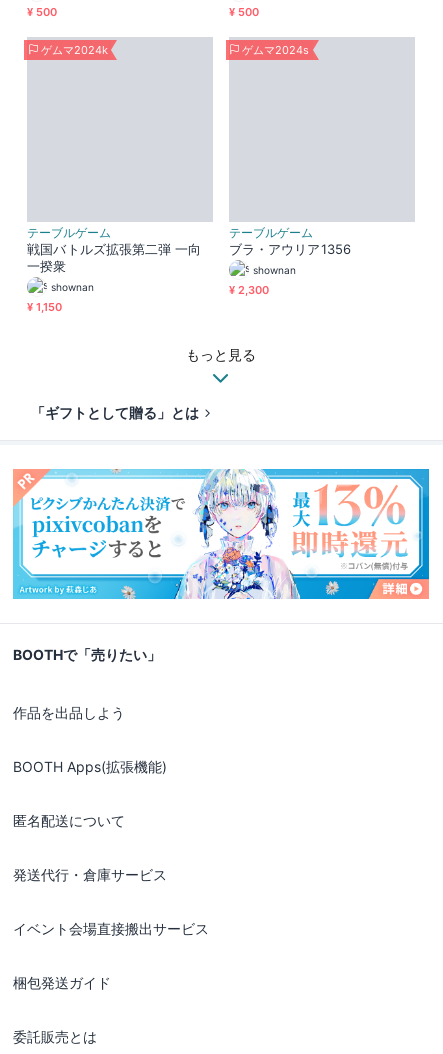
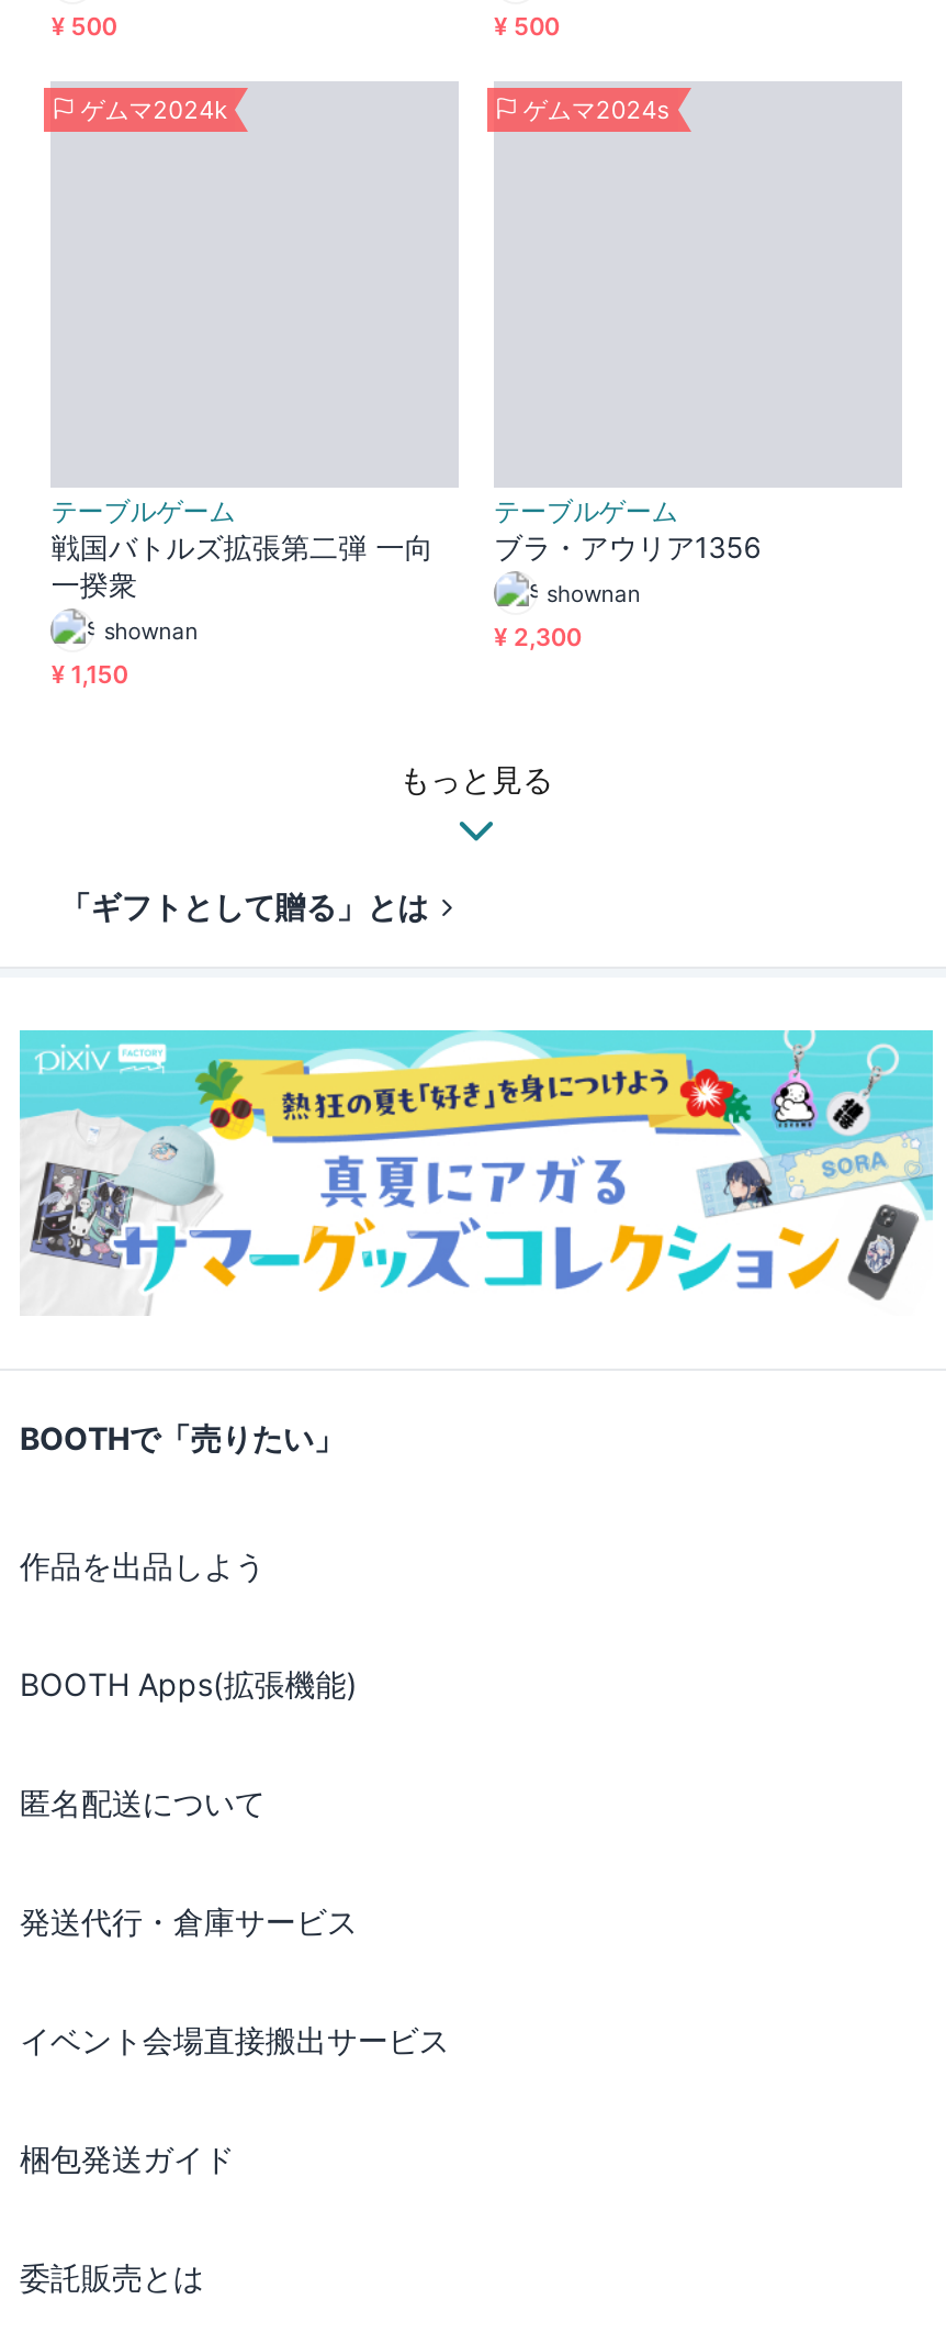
[12,468,430,600] [image] -> [18,1028,935,1316] [image]

